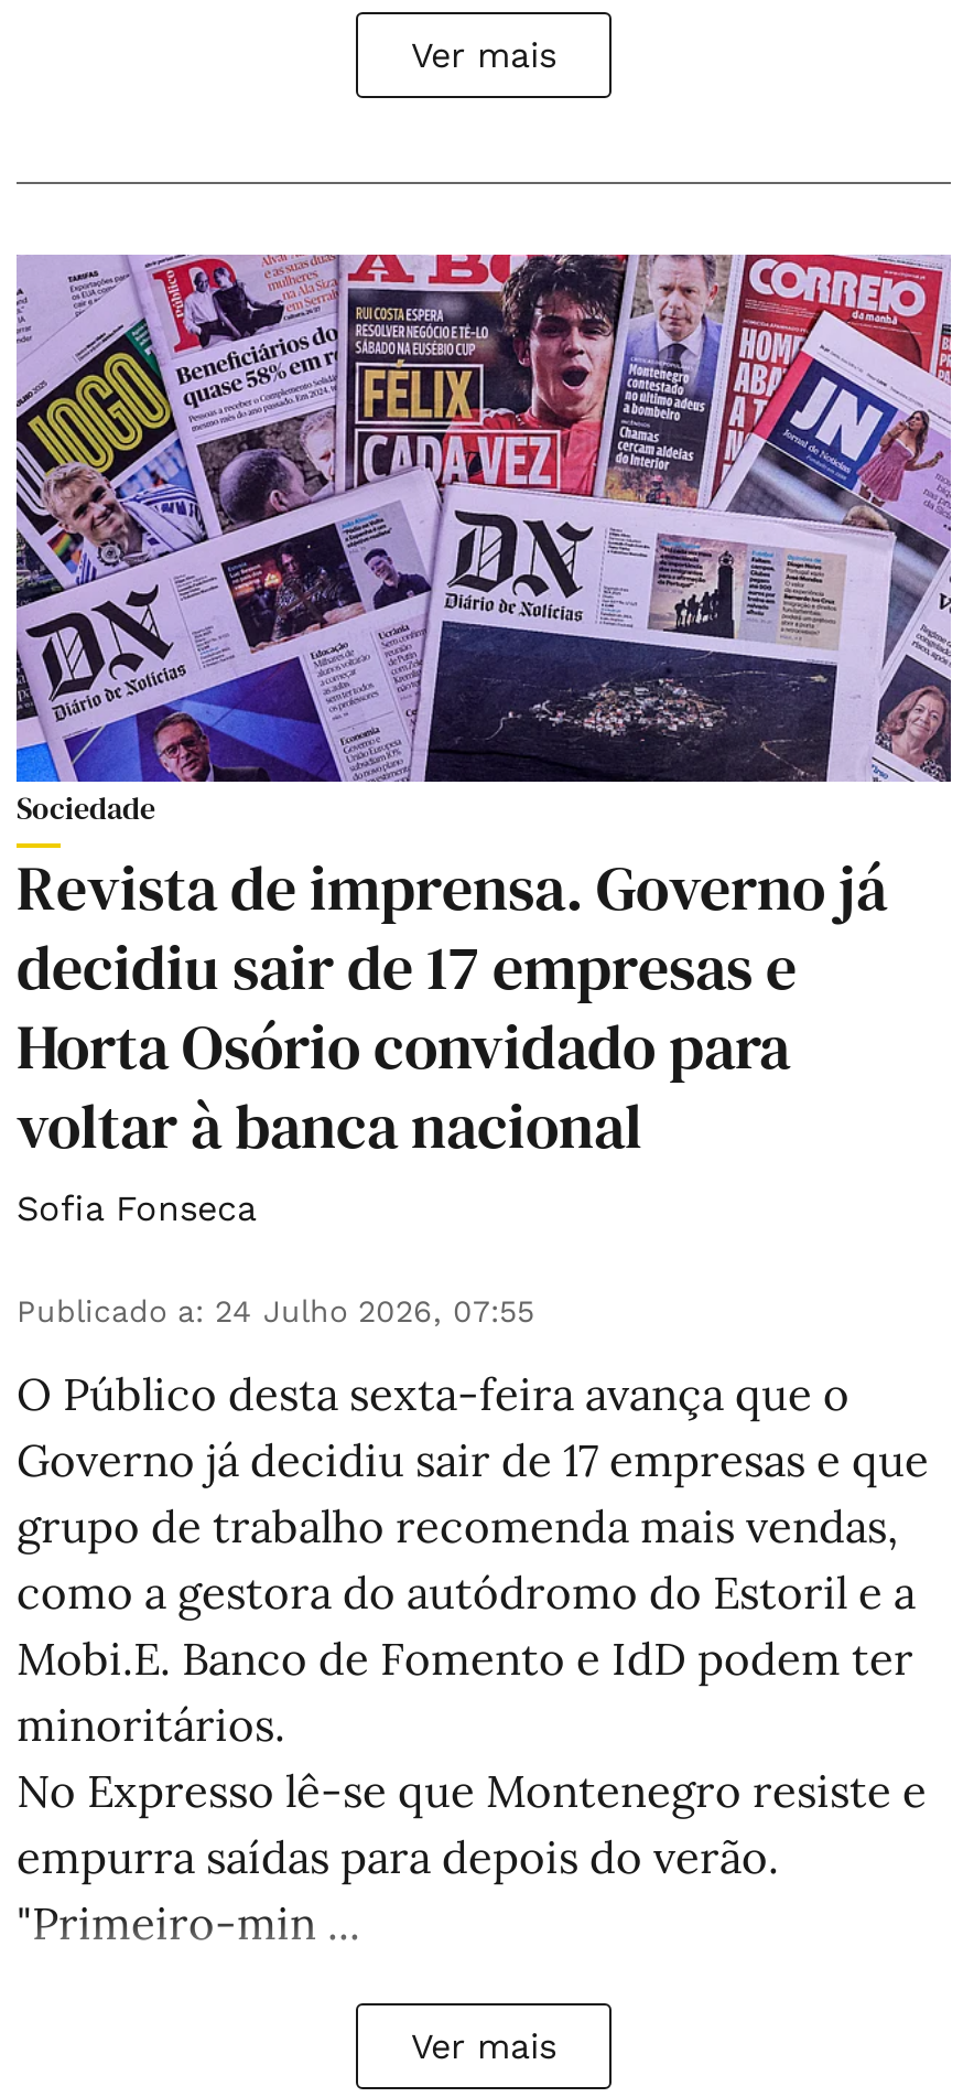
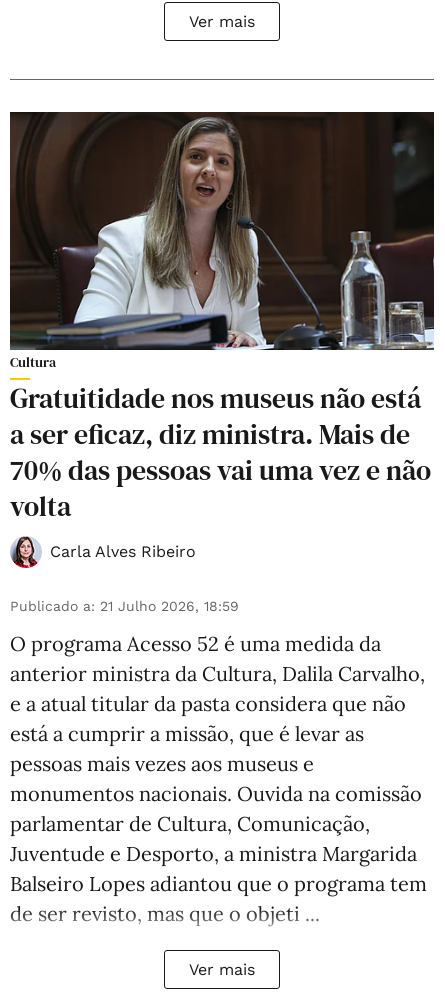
[14,251,953,1229] [image] | Sociedade | Revista de imprensa. Governo já | decidiu sair de 17 empresas e | Horta Osório convidado para | voltar à banca nacional | Sofia Fonseca -> [9,111,435,561] [image] | Cultura | Gratuitidade nos museus não está | a ser eficaz, diz ministra. Mais de | 70% das pessoas vai uma vez e não | volta | Carla Alves Ribeiro
[17,1293,534,1328] Publicado a: 24 Julho 2026, 07:55 -> [10,598,239,614] Publicado a: 21 Julho 2026, 18:59
[17,1366,929,1950] O Público desta sexta-feira avança que o | Governo já decidiu sair de 17 empresas e que | grupo de trabalho recomenda mais vendas, | como a gestora do autódromo do Estoril e a | Mobi.E. Banco de Fomento e IdD podem ter | minoritários. | No Expresso lê-se que Montenegro resiste e | empurra saídas para depois do verão. | "Primeiro-min ... -> [10,631,427,926] O programa Acesso 52 é uma medida da | anterior ministra da Cultura, Dalila Carvalho, | e a atual titular da pasta considera que não | está a cumprir a missão, que é levar as | pessoas mais vezes aos museus e | monumentos nacionais. Ouvida na comissão | parlamentar de Cultura, Comunicação, | Juventude e Desporto, a ministra Margarida | Balseiro Lopes adiantou que o programa tem | de ser revisto, mas que o objeti ...

